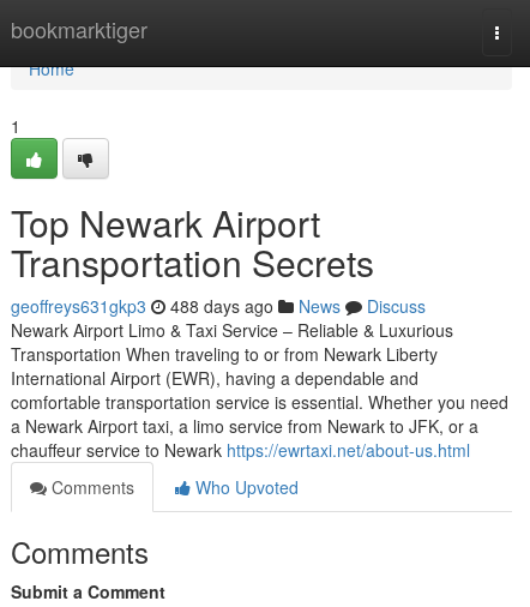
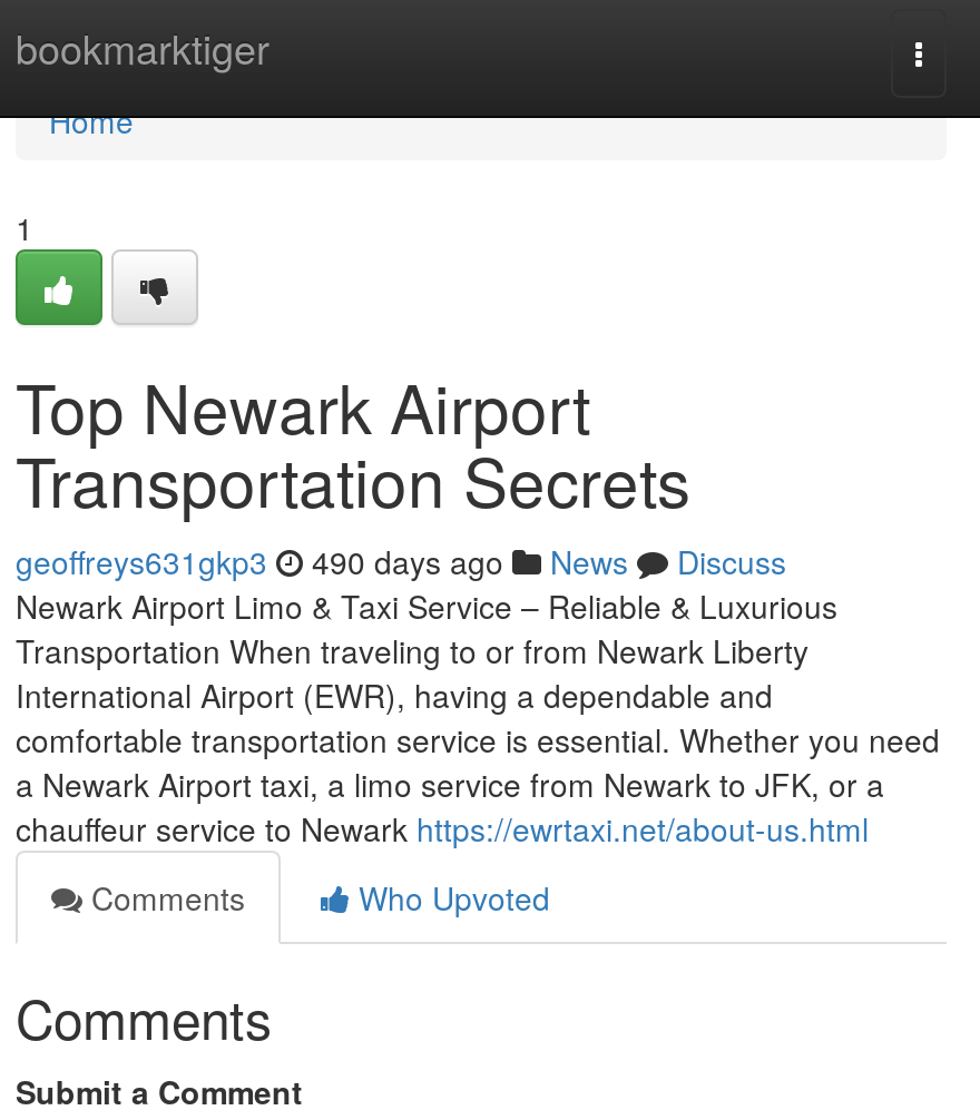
[11,294,426,318] geoffreys631gkp3 488 days ago News Discuss -> [16,539,786,583] geoffreys631gkp3 490 days ago News Discuss

